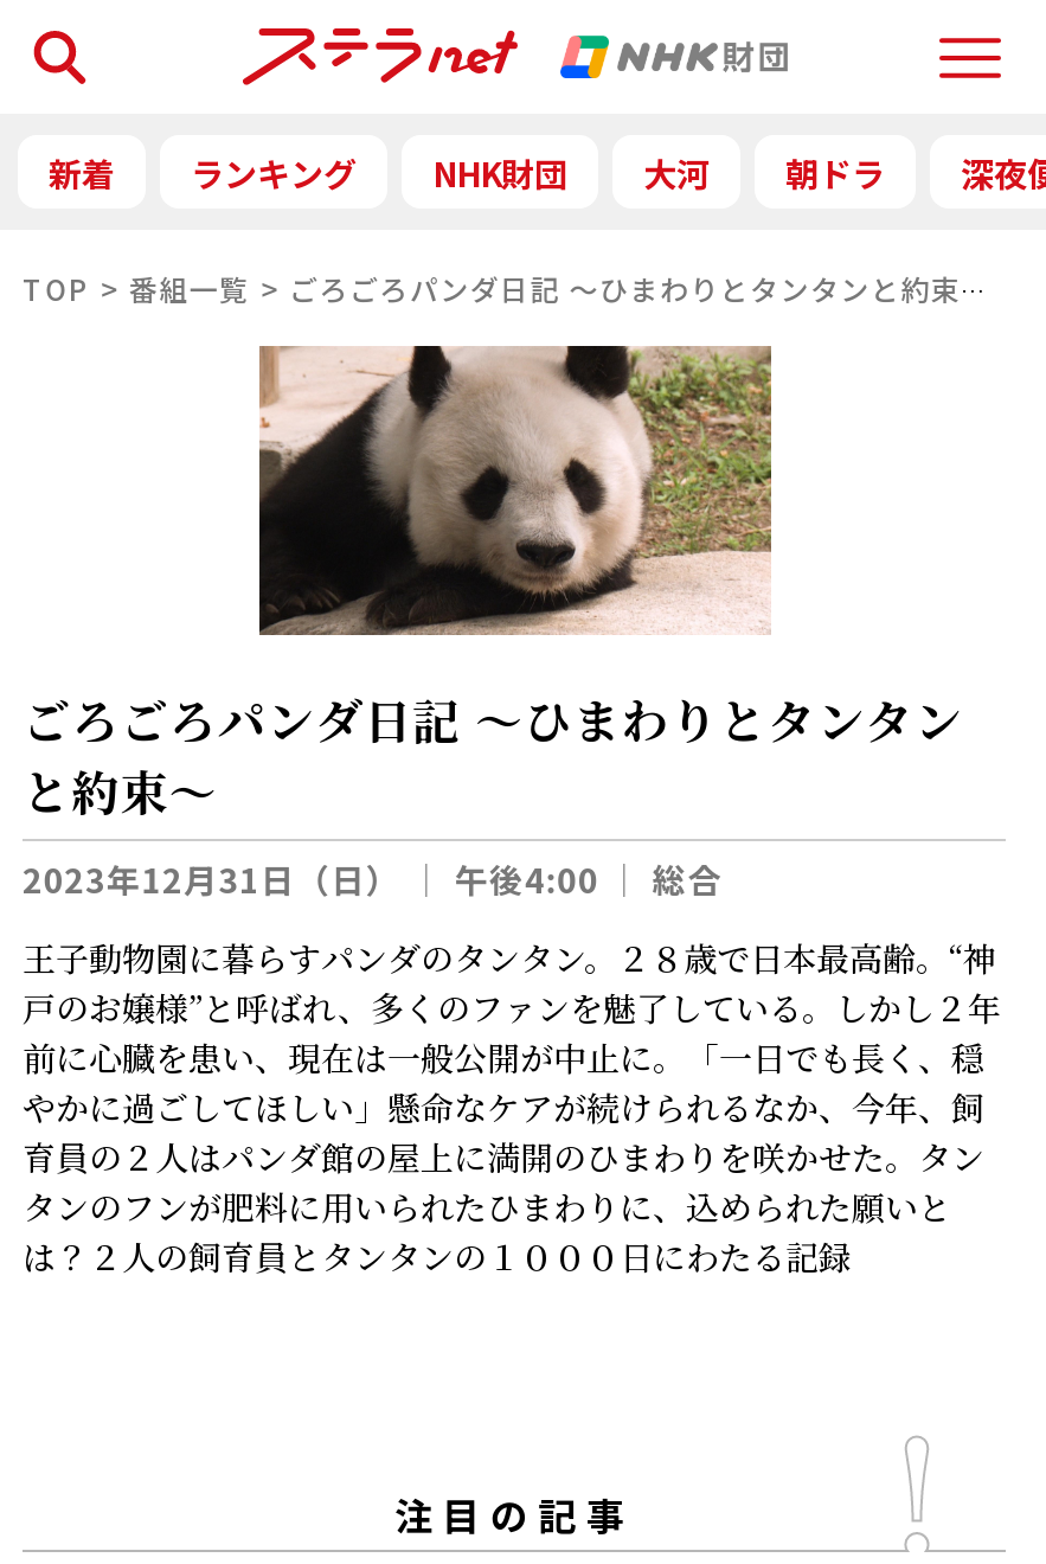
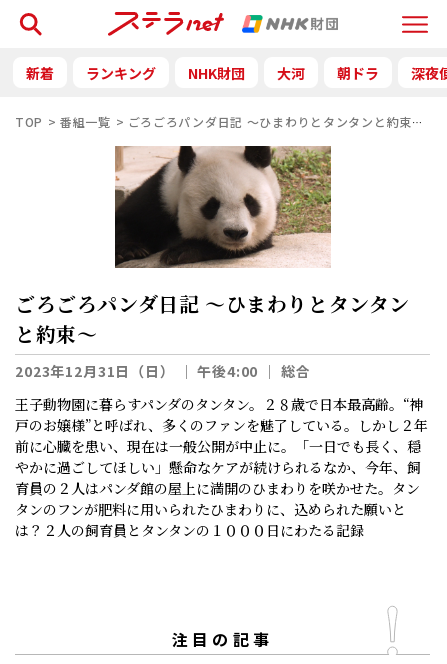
[23,854,723,902] 2023年12月31日（日） ｜午後4:00 ｜総合 -> [15,360,311,380] 2023年12月31日（日）｜午後4:00｜総合

